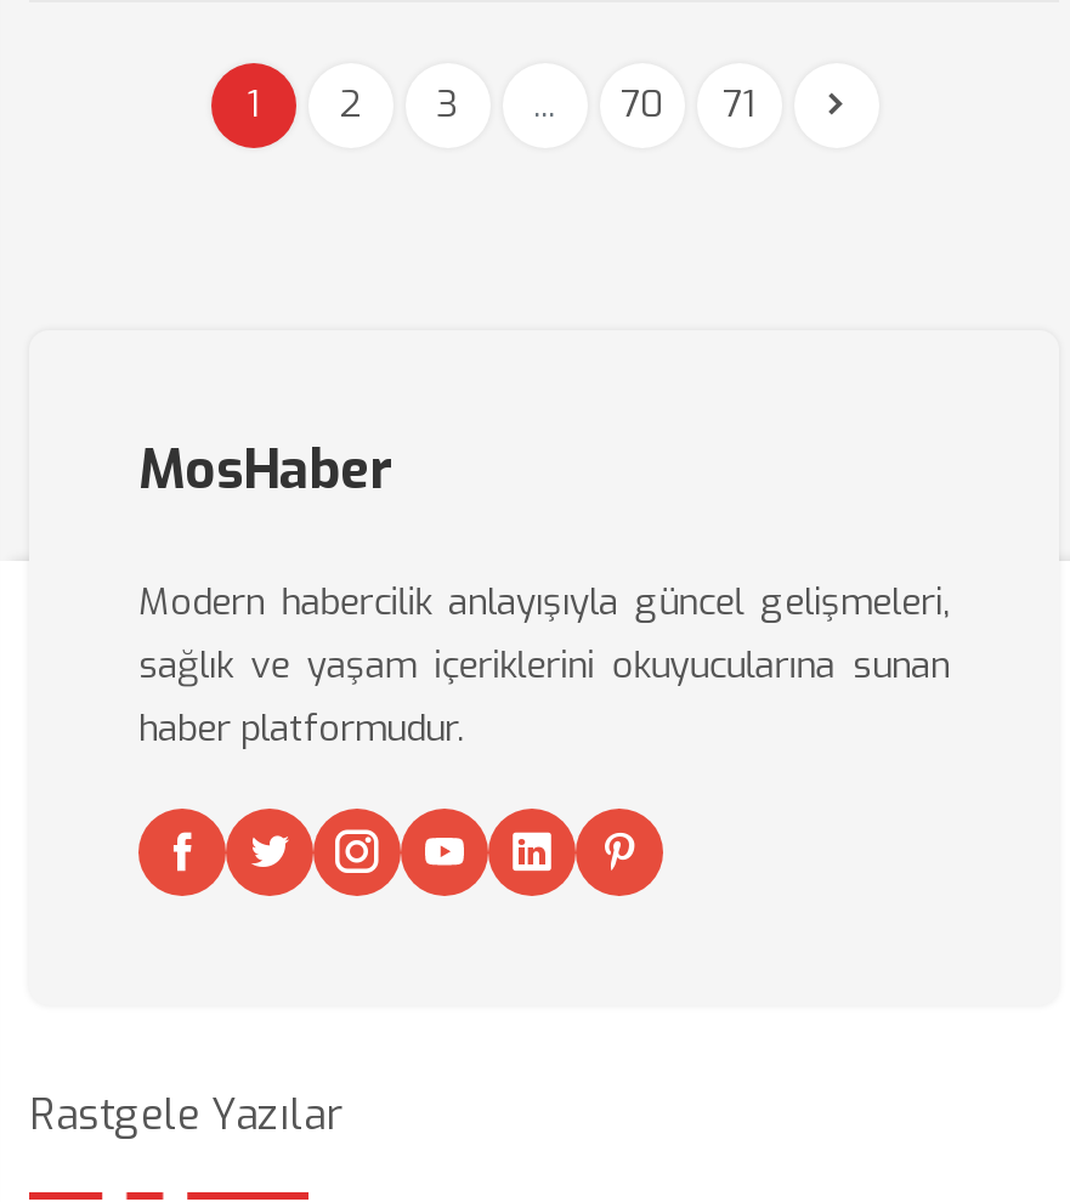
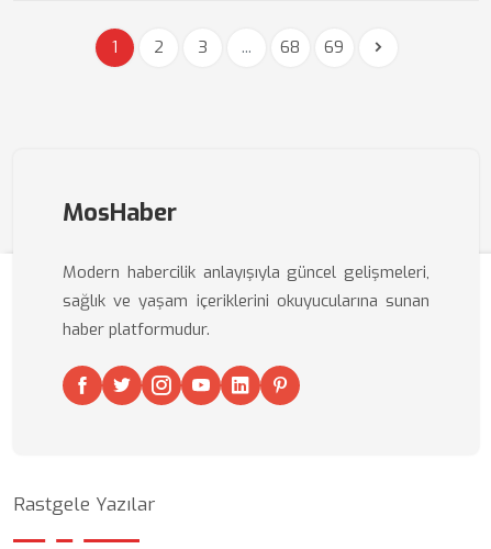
[621,80,662,129] 70 -> [280,36,300,58] 68
[723,80,754,129] 71 -> [324,36,344,58] 69

